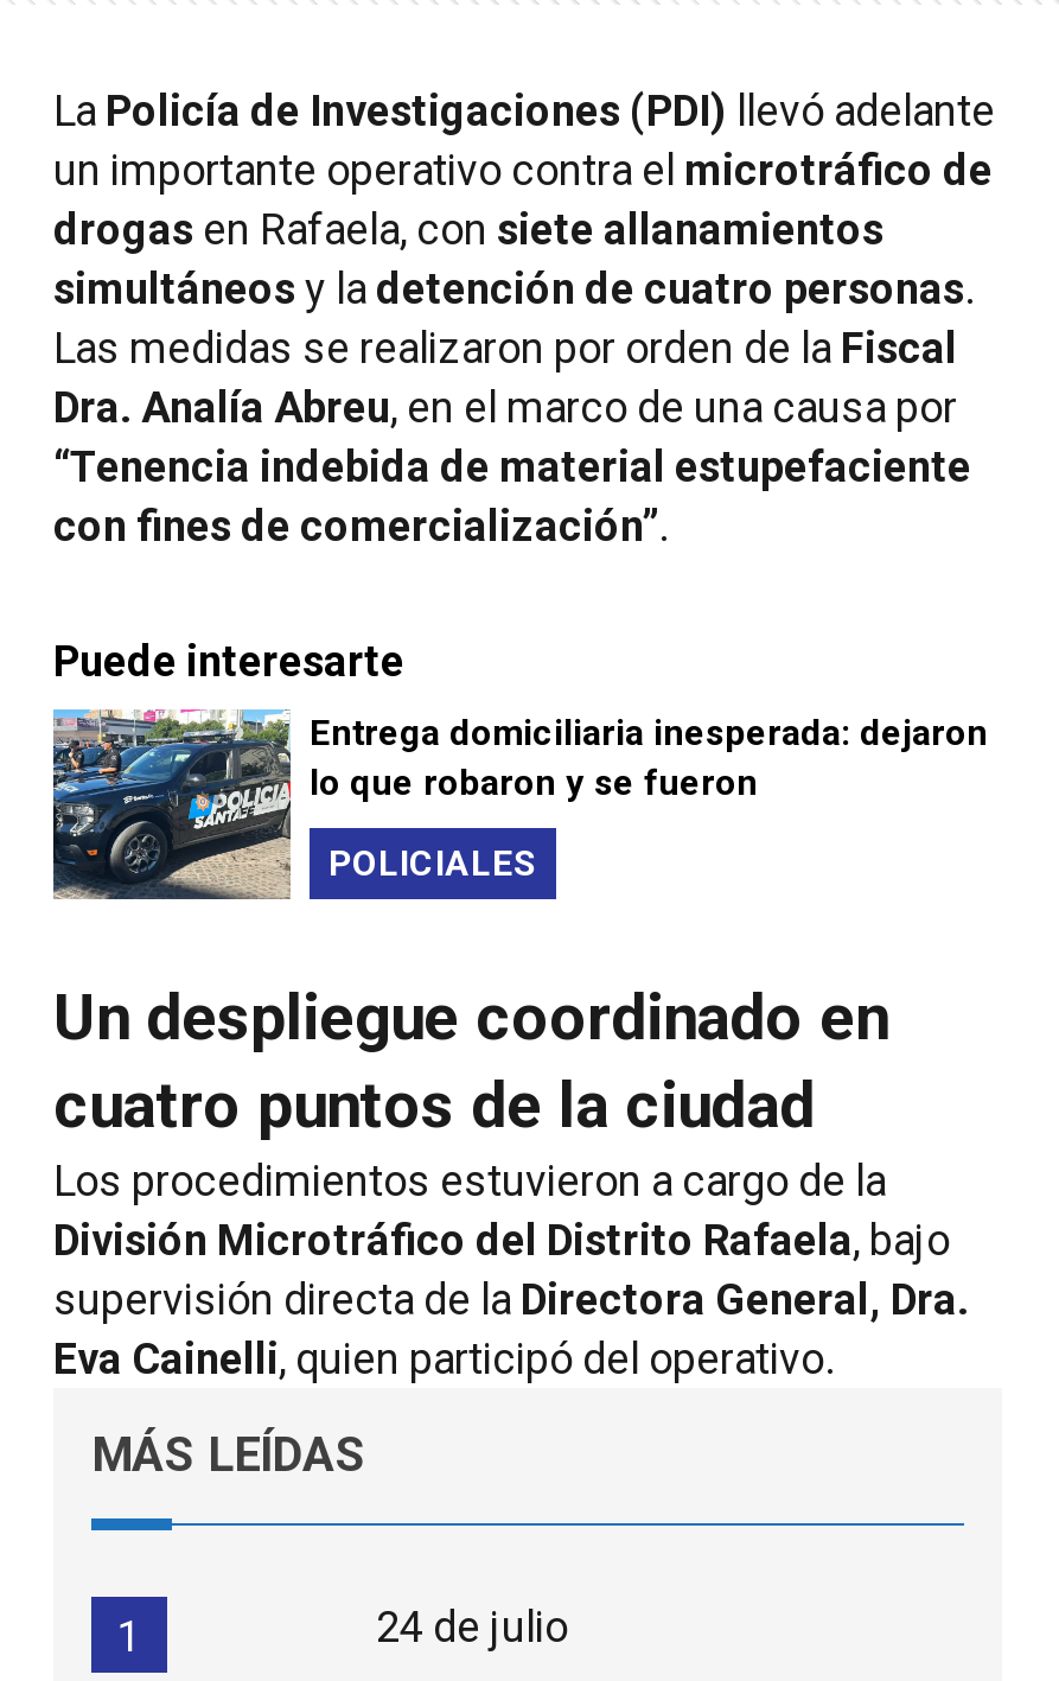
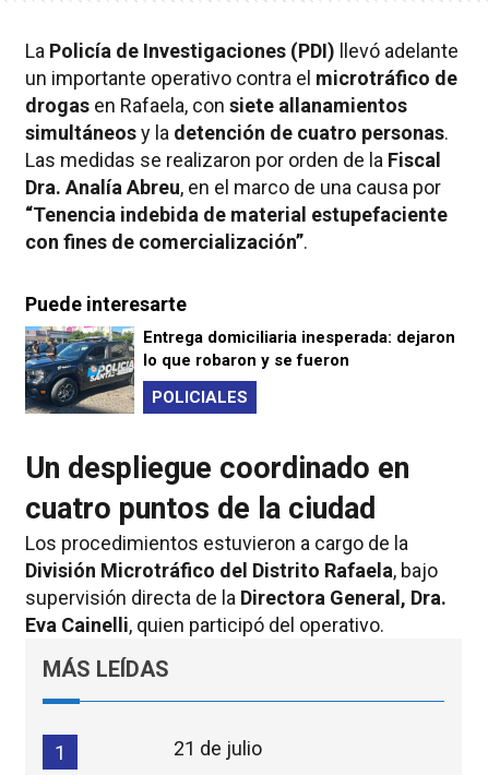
[376,1602,568,1651] 24 de julio -> [174,737,262,760] 21 de julio

